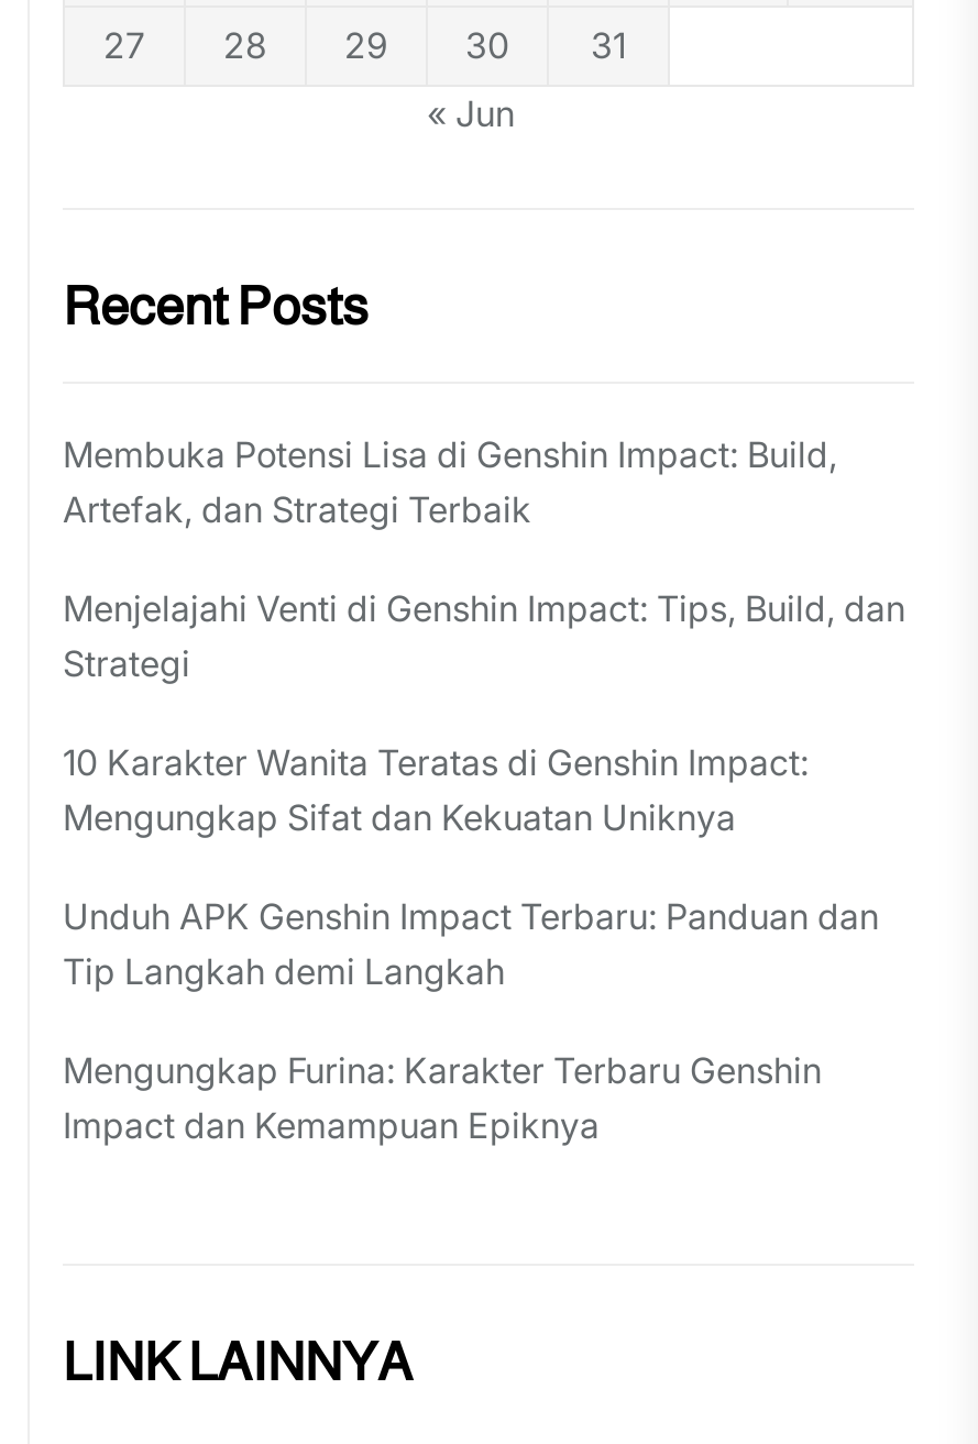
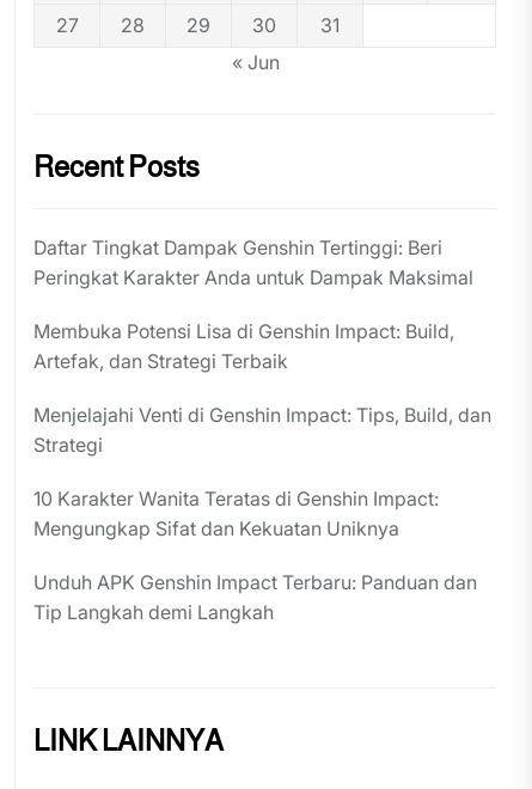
none -> [33,235,473,289] Daftar Tingkat Dampak Genshin Tertinggi: Beri | Peringkat Karakter Anda untuk Dampak Maksimal
moved [63,432,905,993] -> [33,319,491,624]: Membuka Potensi Lisa di Genshin Impact: Build, | Artefak, dan Strategi Terbaik | Menjelajahi Venti di Genshin Impact: Tips, Build, dan | Strategi | 10 Karakter Wanita Teratas di Genshin Impact: | Mengungkap Sifat dan Kekuatan Uniknya | Unduh APK Genshin Impact Terbaru: Panduan dan | Tip Langkah demi Langkah
[63,1048,822,1147] Mengungkap Furina: Karakter Terbaru Genshin | Impact dan Kemampuan Epiknya -> none

